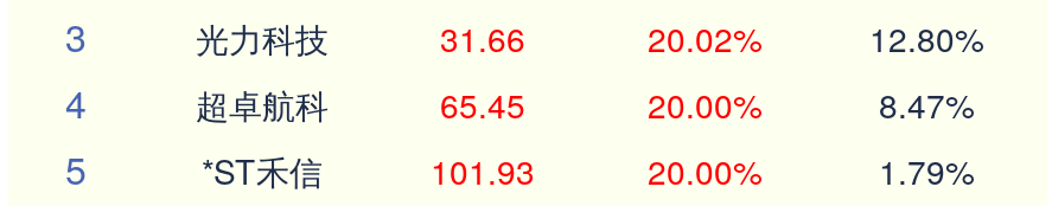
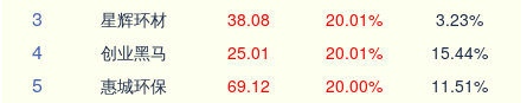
[196,14,983,61] 光力科技 | 31.66 | 20.02% | 12.80% -> [101,7,483,31] 星辉环材 | 38.08 | 20.01% | 3.23%
[196,80,974,127] 超卓航科 | 65.45 | 20.00% | 8.47% -> [101,40,487,64] 创业黑马 | 25.01 | 20.01% | 15.44%
[202,146,535,194] *ST禾信 | 101.93 -> [101,73,269,97] 惠城环保 | 69.12
[879,146,974,194] 1.79% -> [430,73,487,97] 11.51%

